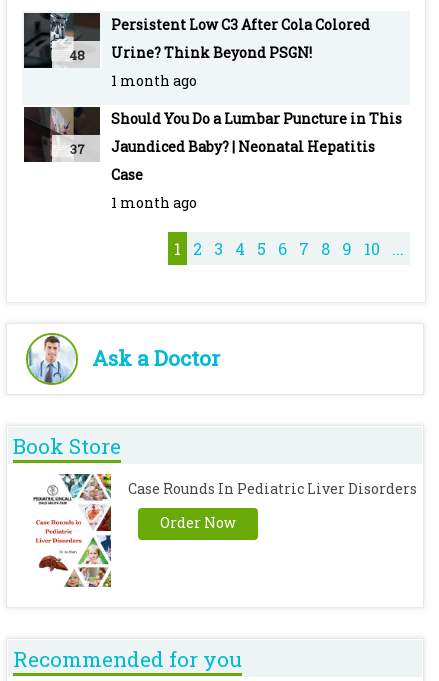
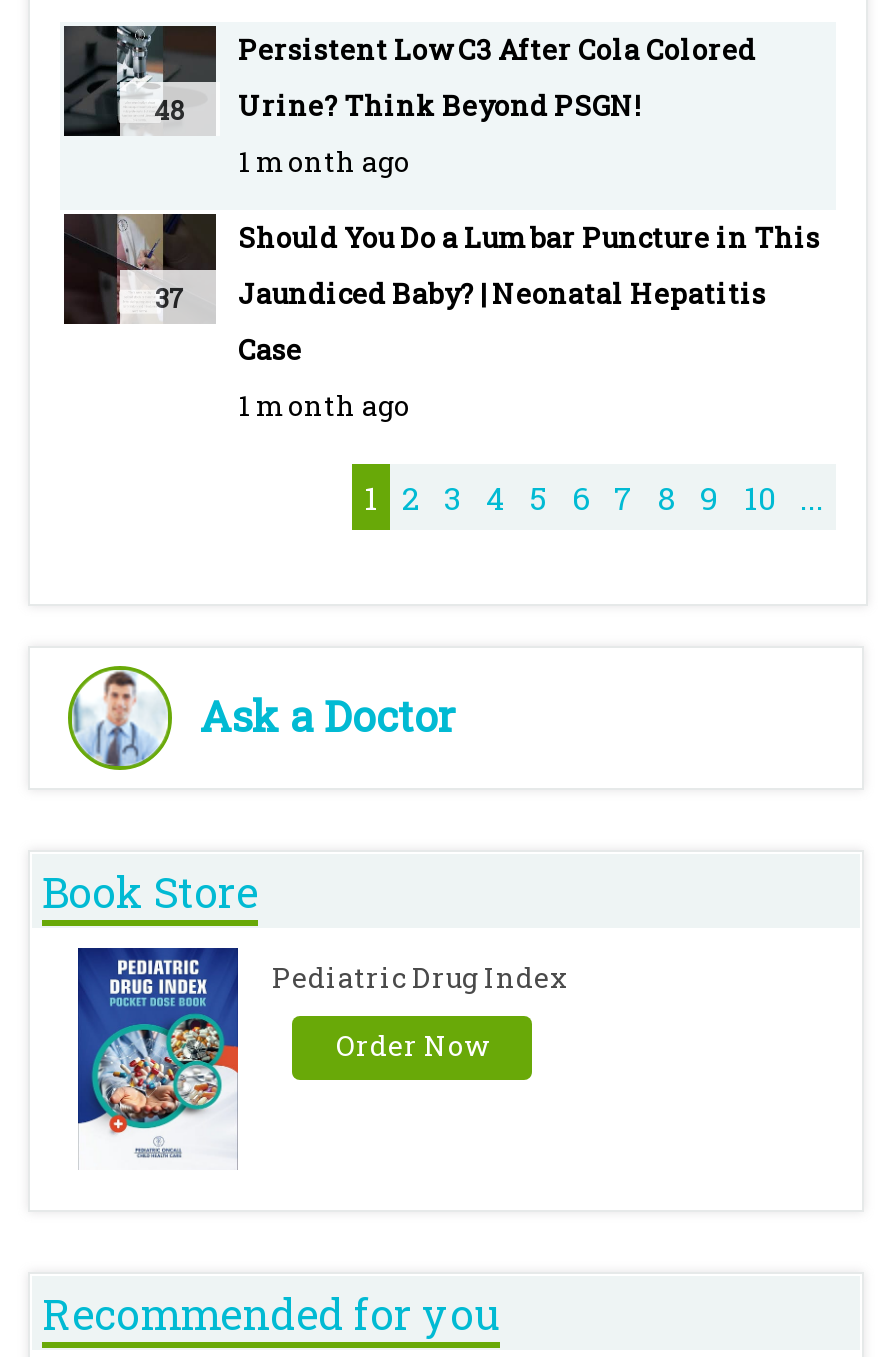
[31,473,417,588] [image] | Case Rounds In Pediatric Liver Disorders -> [76,946,568,1170] [image] | Pediatric Drug Index

